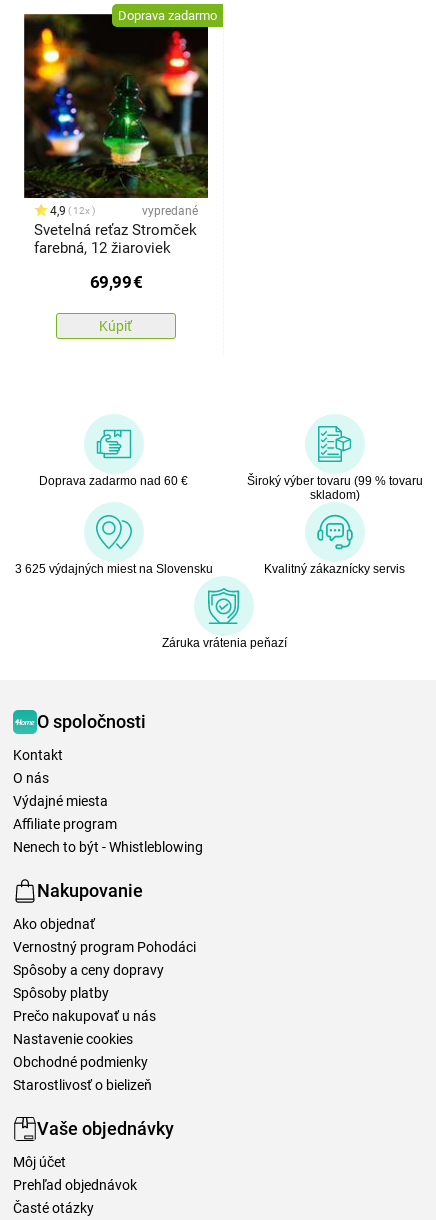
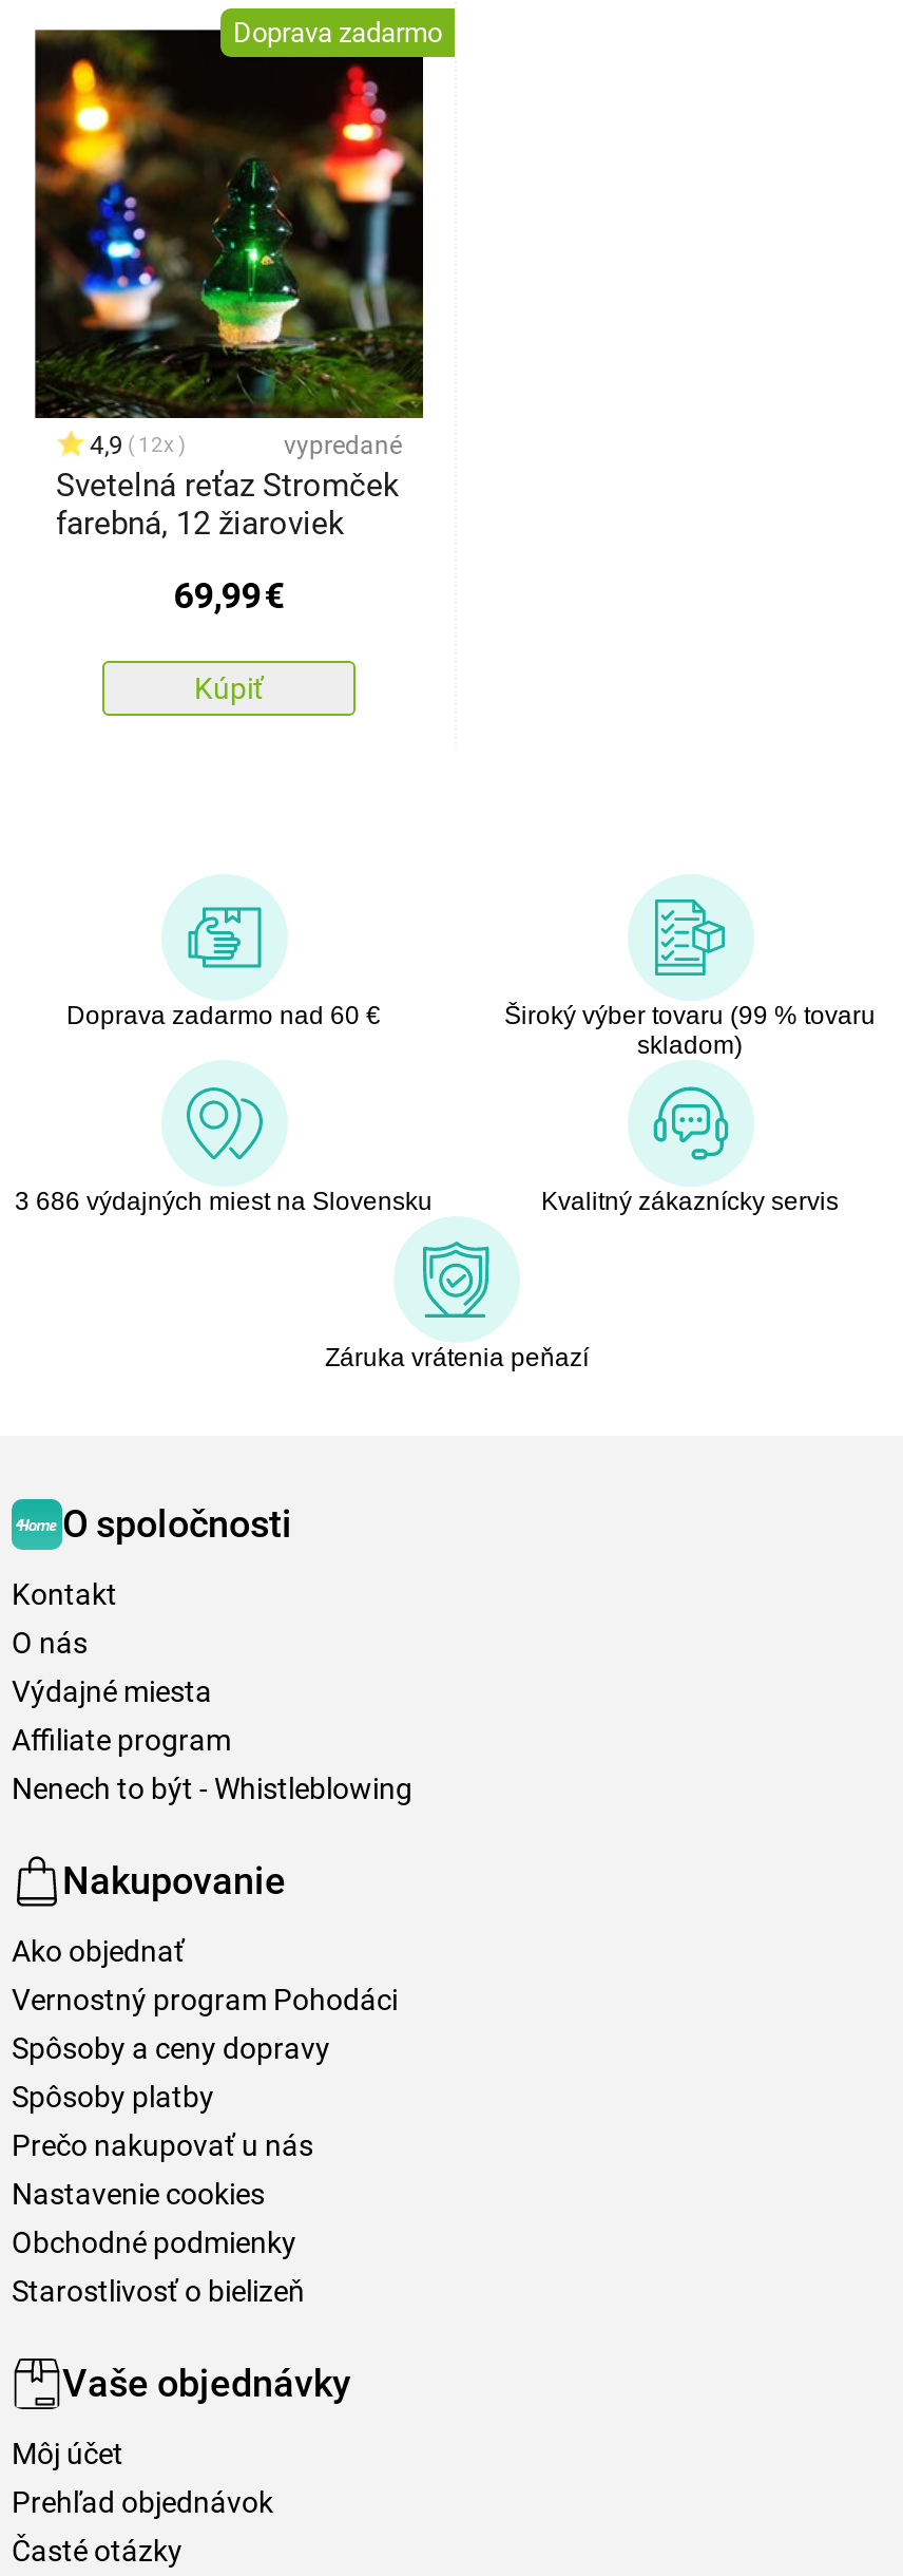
[14,562,212,576] 3 625 výdajných miest na Slovensku -> [15,1186,433,1216] 3 686 výdajných miest na Slovensku

